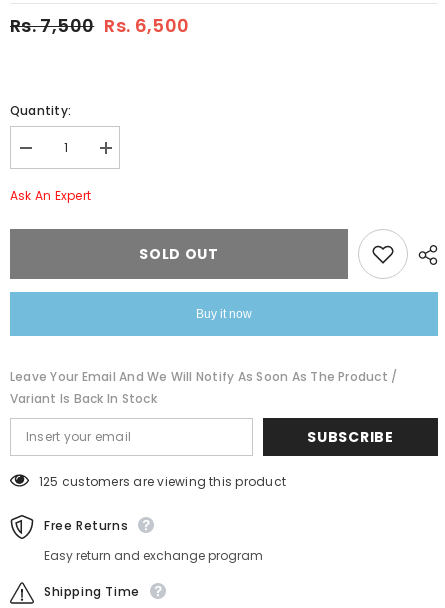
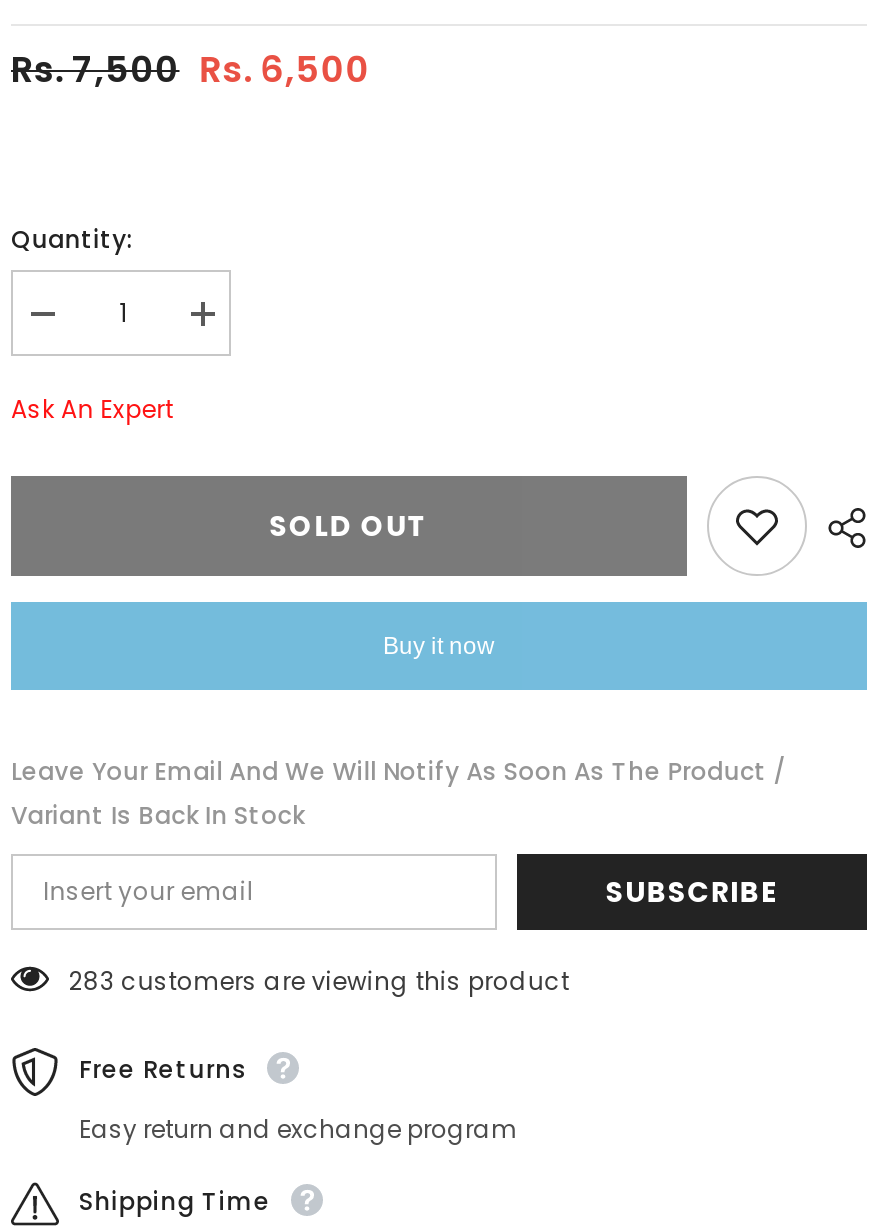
[39,473,286,490] 125 customers are viewing this product -> [69,963,569,997] 283 customers are viewing this product

